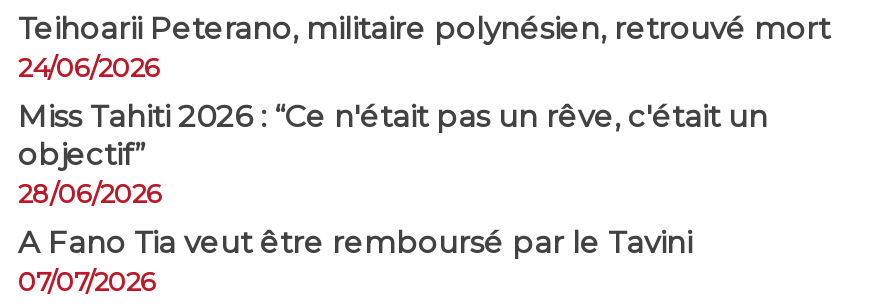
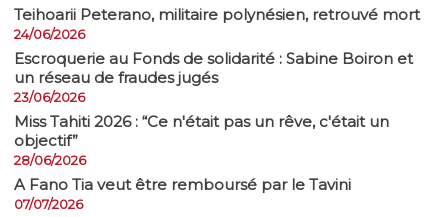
none -> [14,49,413,105] Escroquerie au Fonds de solidarité : Sabine Boiron et | un réseau de fraudes jugés | 23/06/2026

